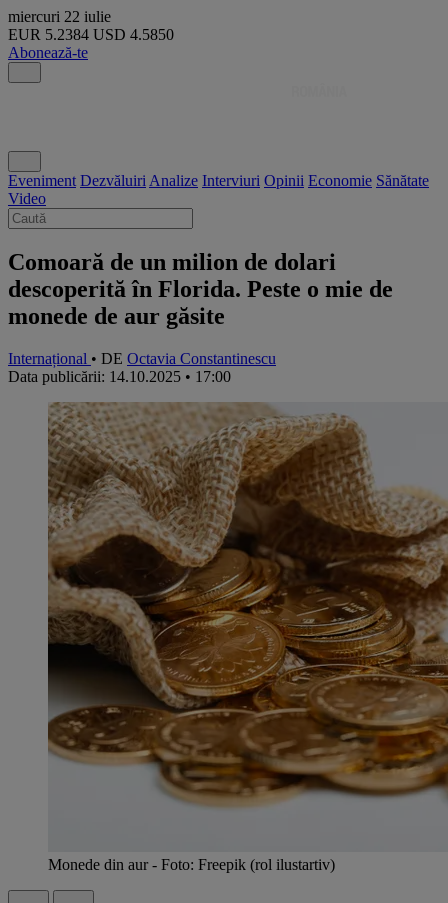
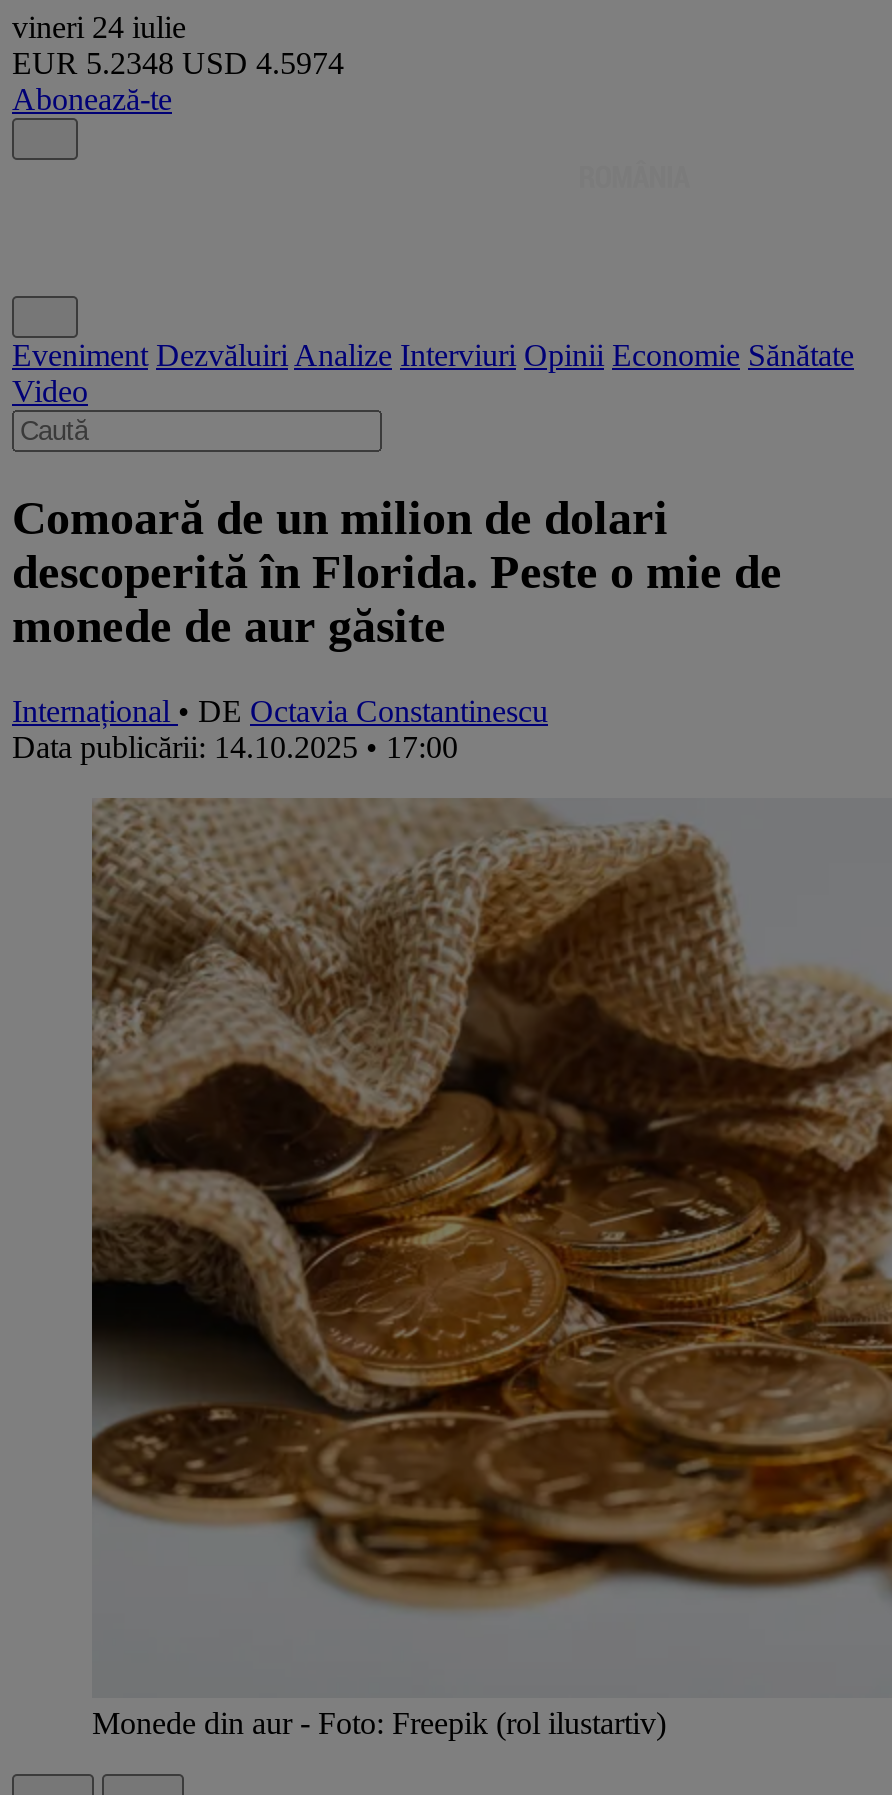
[8,8,111,25] miercuri 22 iulie -> [12,10,186,44] vineri 24 iulie
[8,26,174,43] EUR 5.2384 USD 4.5850 -> [12,46,344,80] EUR 5.2348 USD 4.5974

